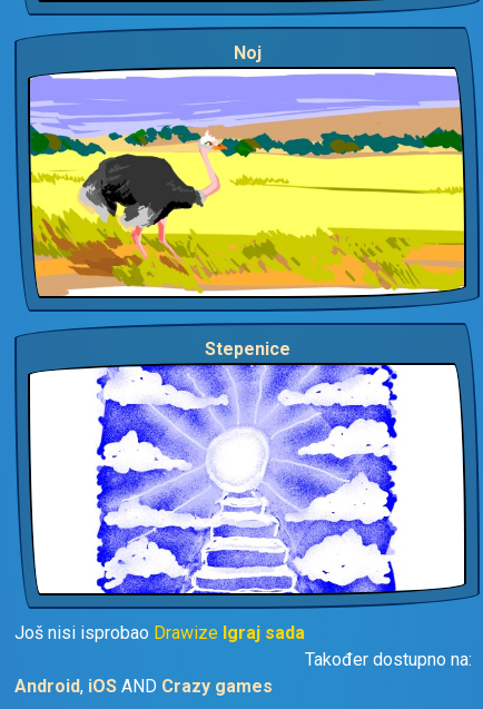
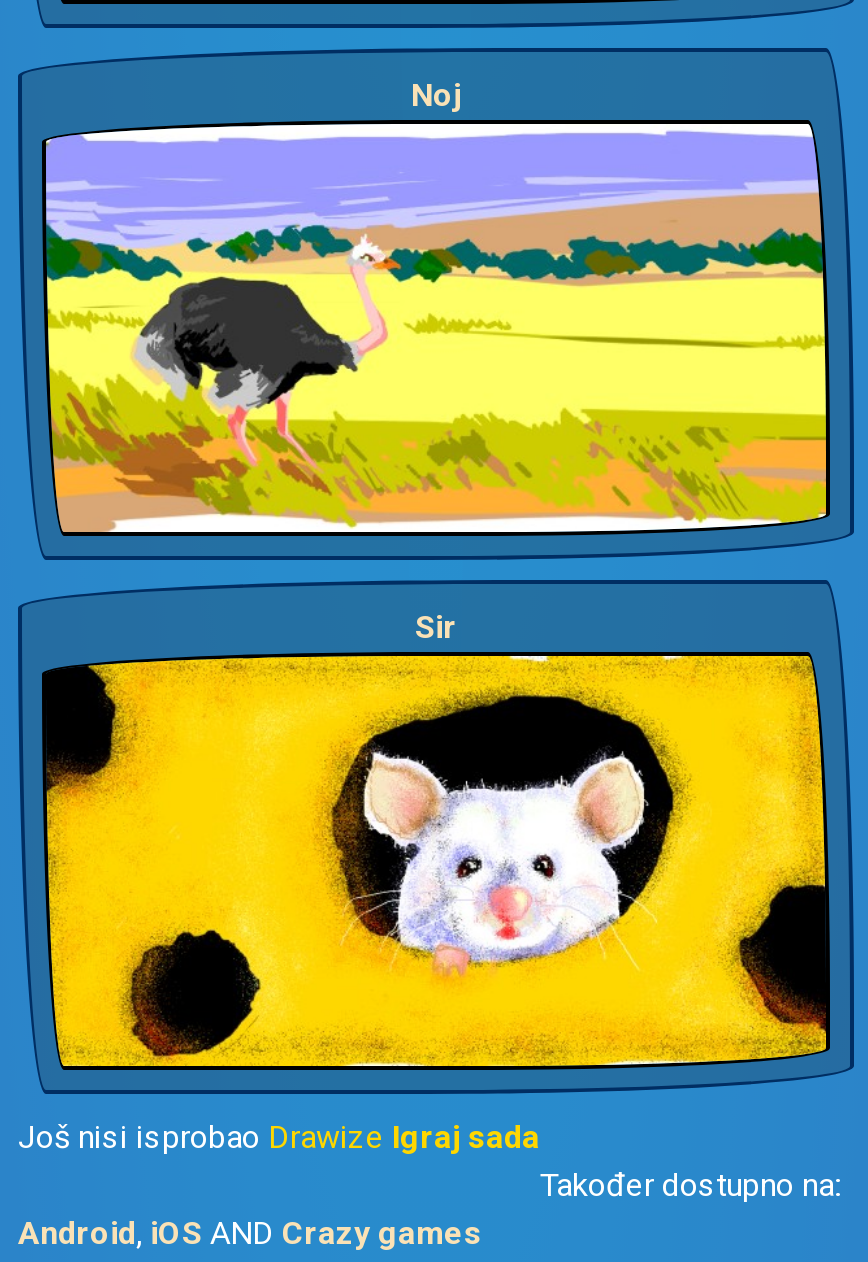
[204,339,290,360] Stepenice -> [415,609,457,647] Sir
[29,364,465,594] [image] -> [44,654,828,1068] [image]

